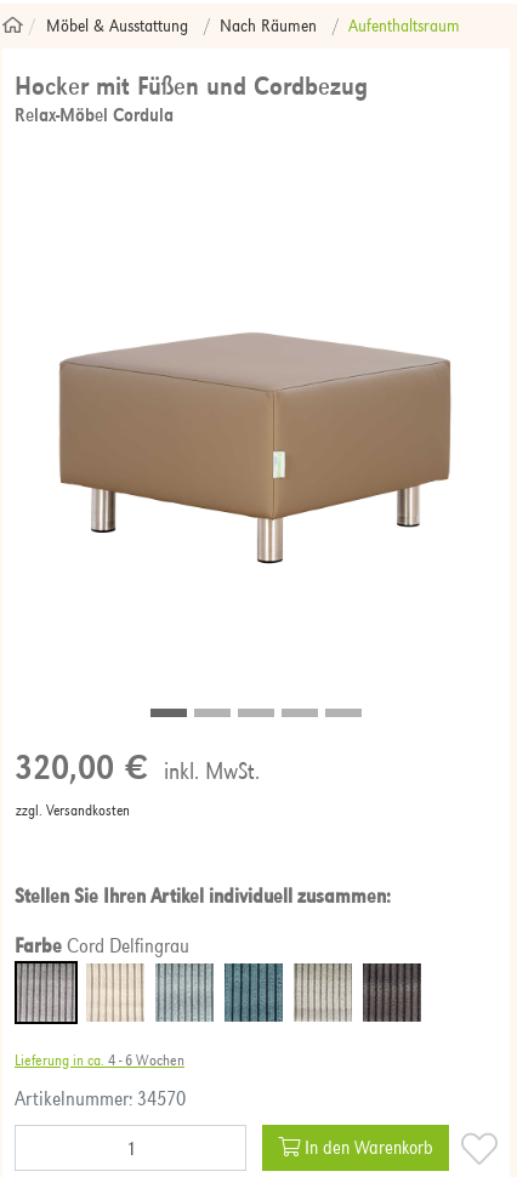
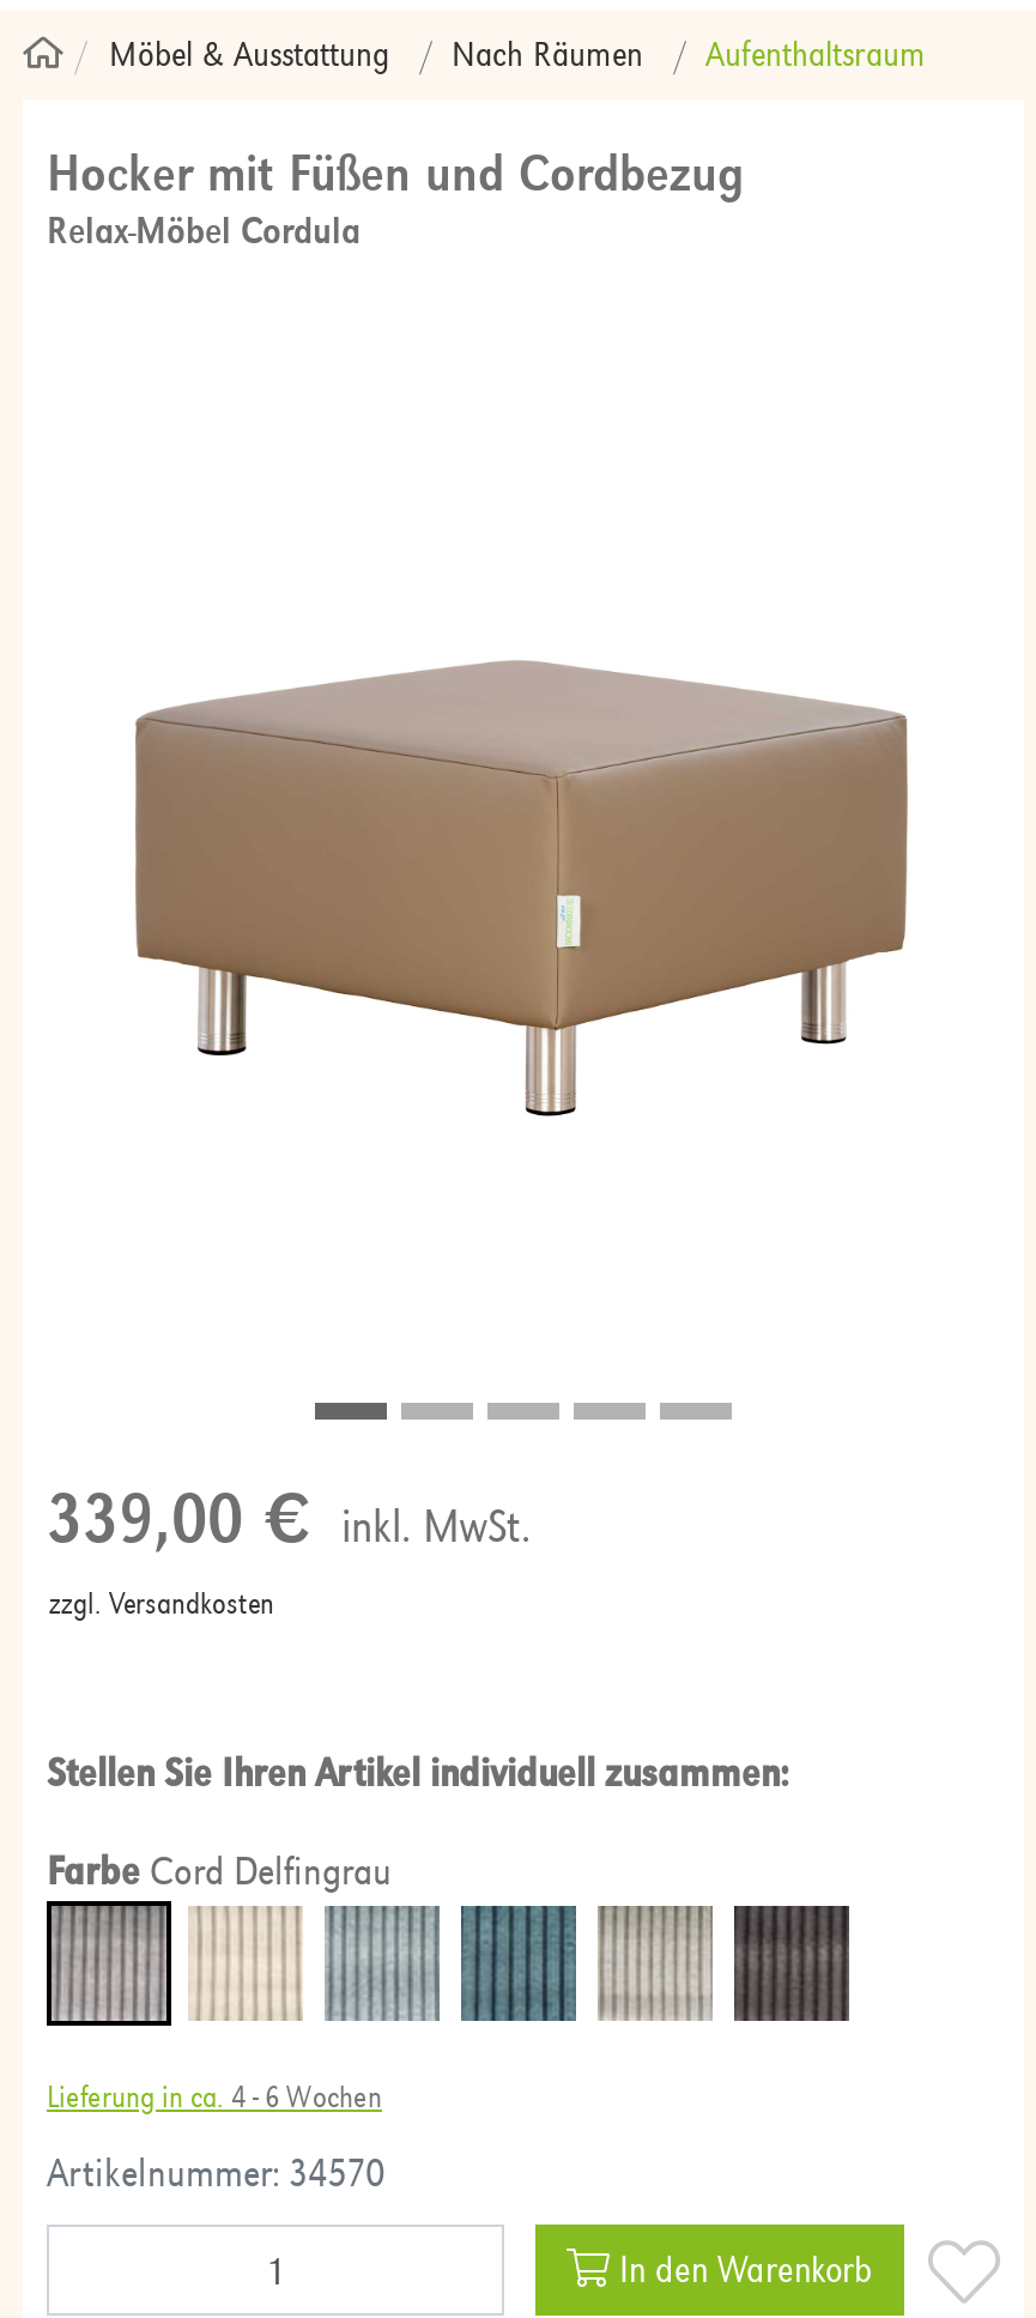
[15,746,260,790] 320,00 € inkl. MwSt. -> [47,1477,531,1563] 339,00 € inkl. MwSt.

